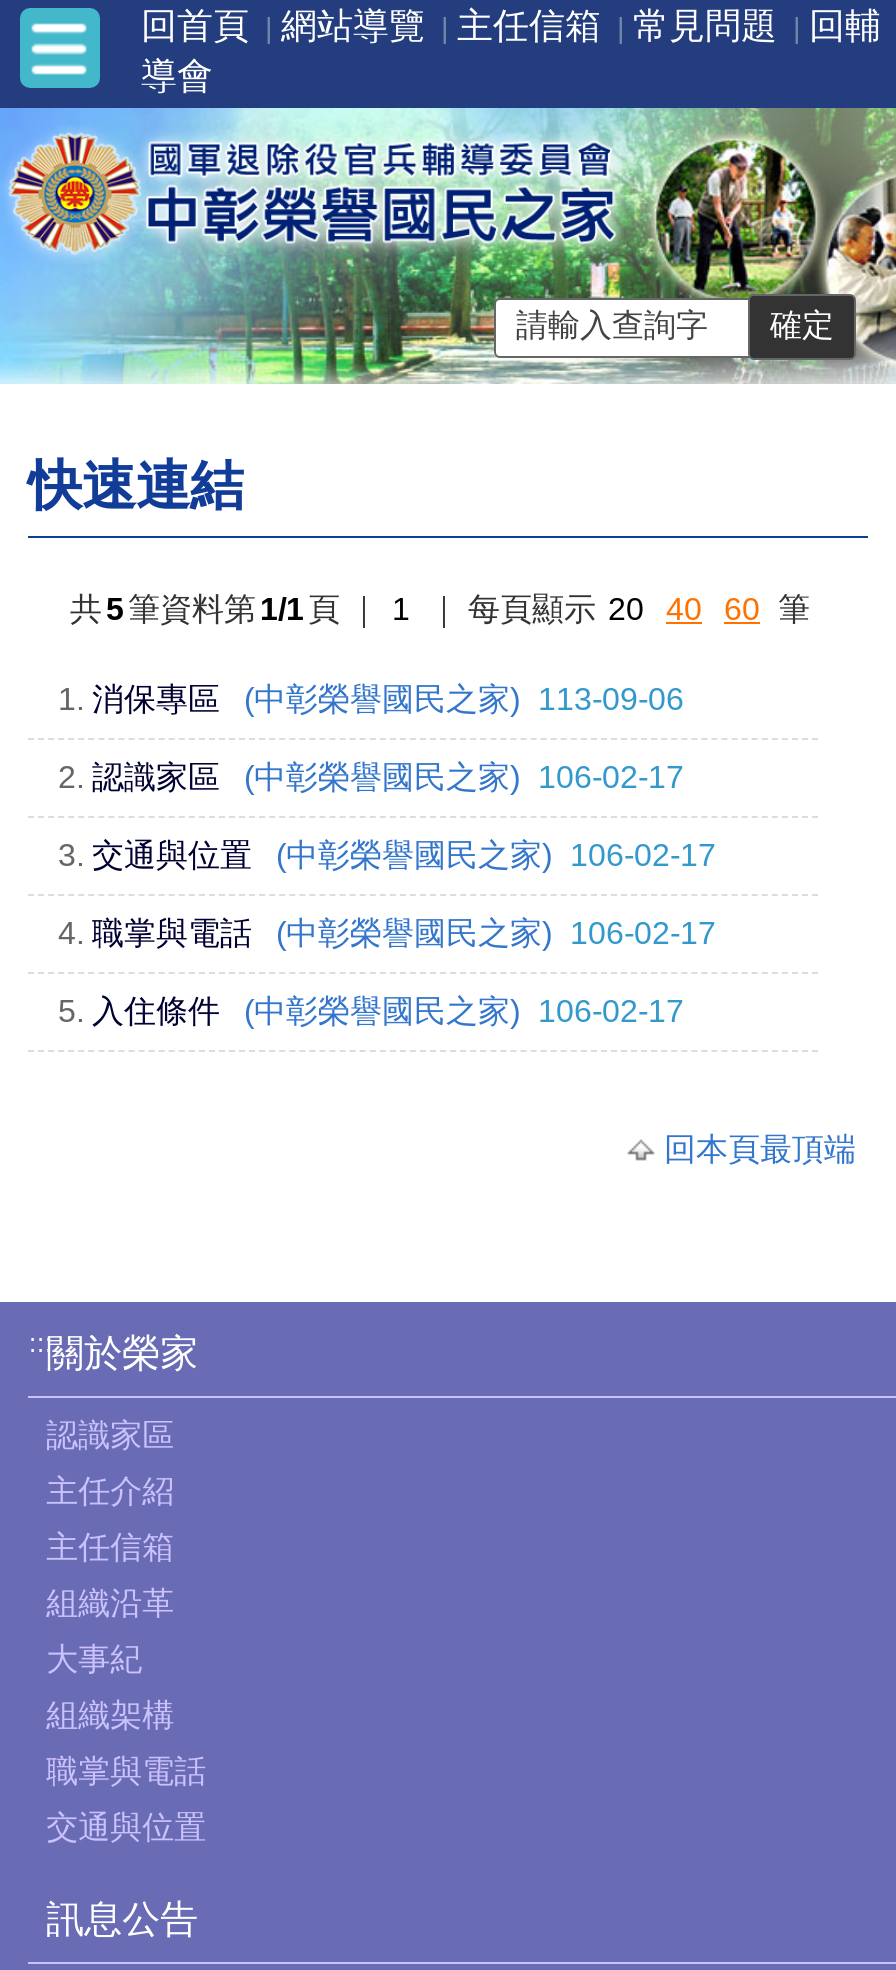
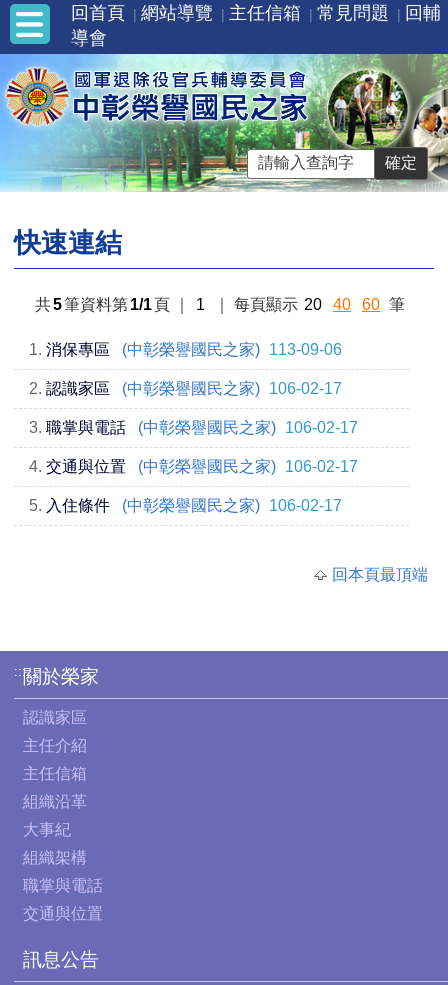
[58,838,716,872] 3.交通與位置 (中彰榮譽國民之家) 106-02-17 -> [29,419,358,436] 3.職掌與電話 (中彰榮譽國民之家) 106-02-17
[58,916,716,950] 4.職掌與電話 (中彰榮譽國民之家) 106-02-17 -> [29,458,358,475] 4.交通與位置 (中彰榮譽國民之家) 106-02-17

